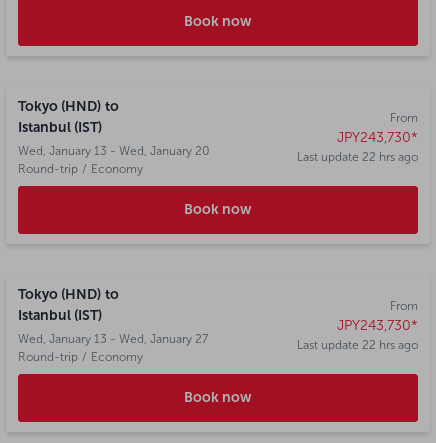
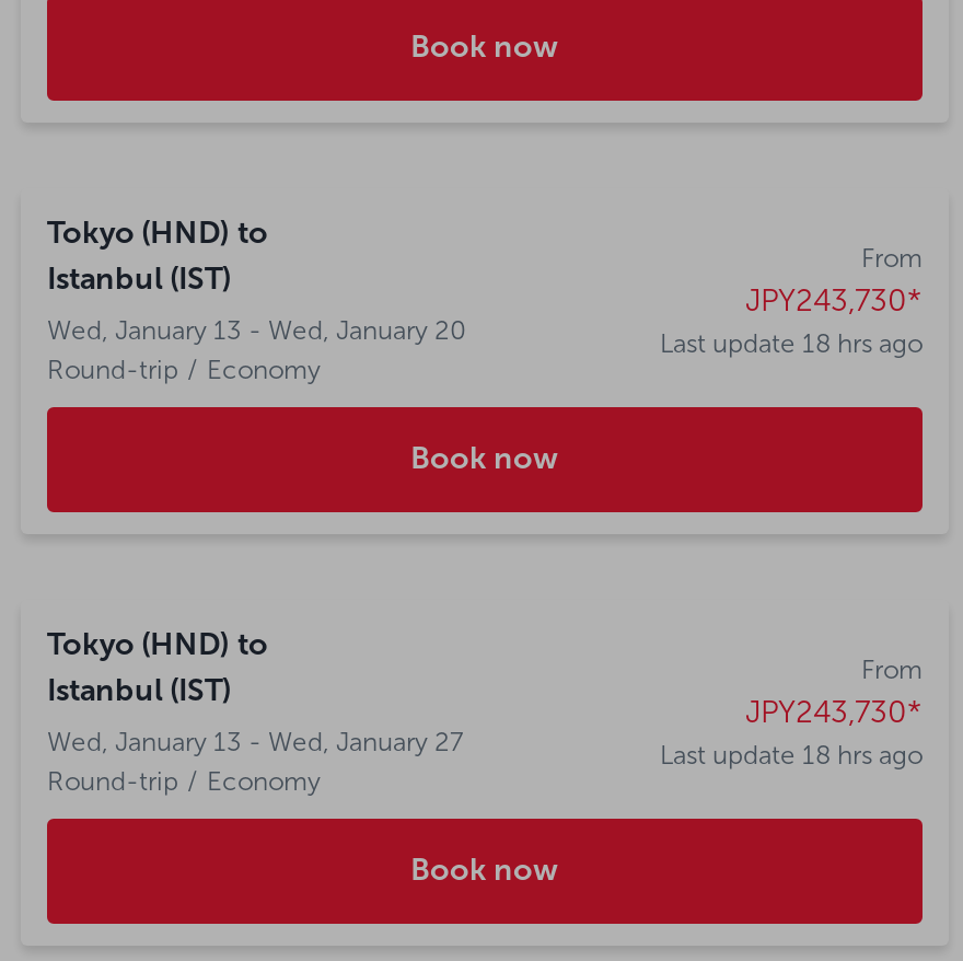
[297,150,418,164] Last update 22 hrs ago -> [660,327,923,358] Last update 18 hrs ago
[297,338,418,352] Last update 22 hrs ago -> [660,739,923,770] Last update 18 hrs ago

